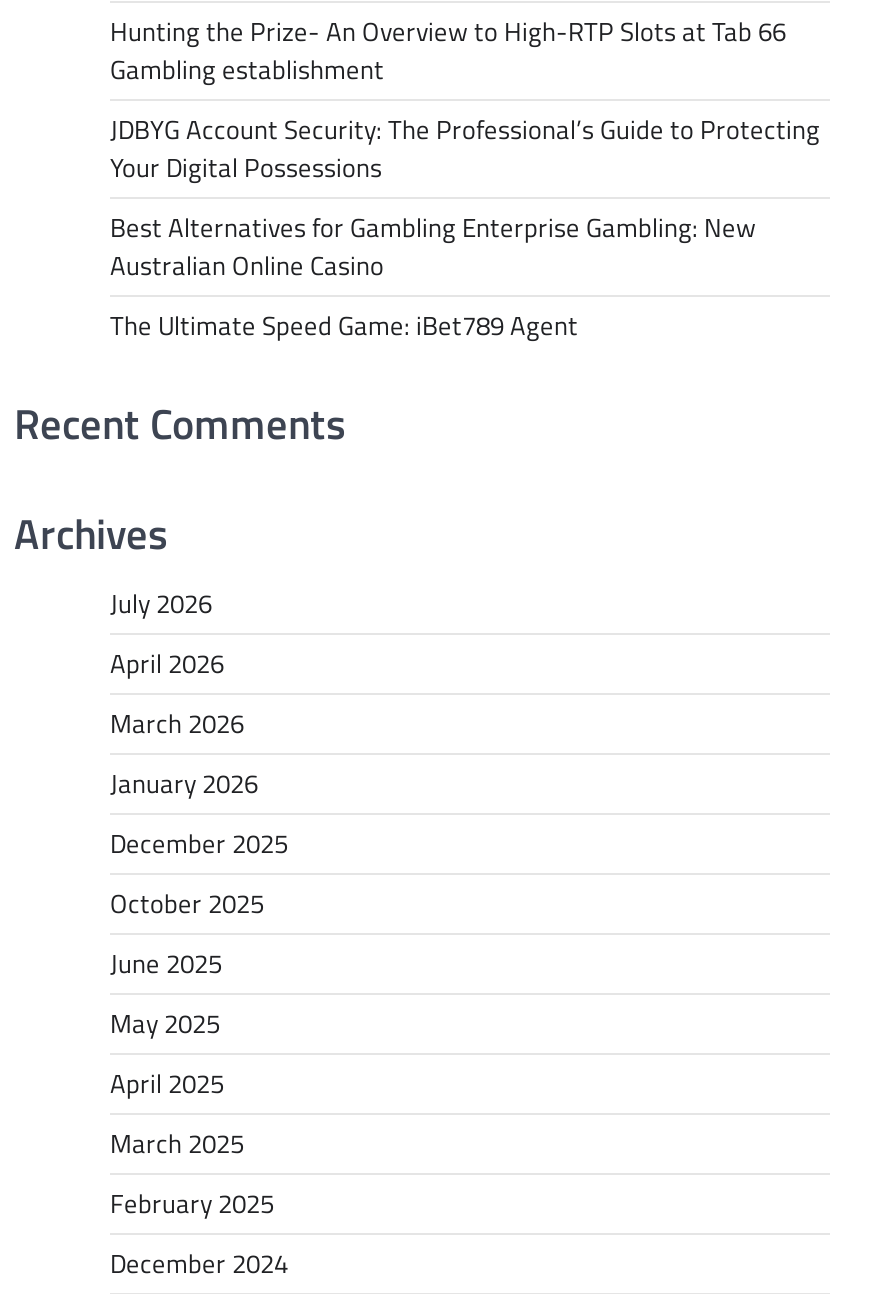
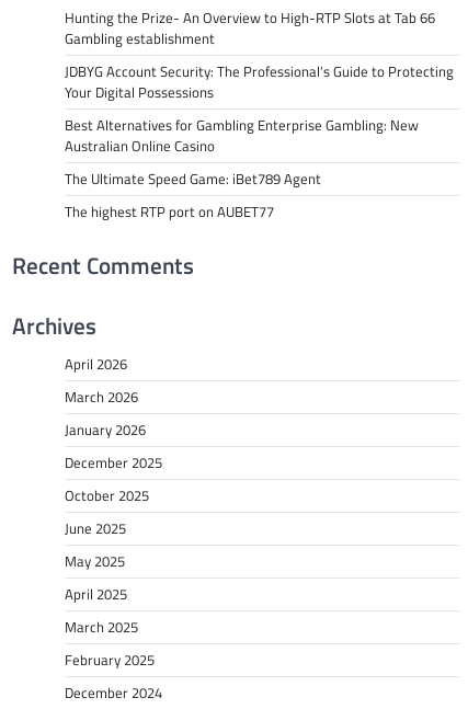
none -> [65,200,274,222] The highest RTP port on AUBET77
moved [14,392,346,566] -> [12,247,194,343]: Recent Comments | Archives
[110,584,212,624] July 2026 -> none

